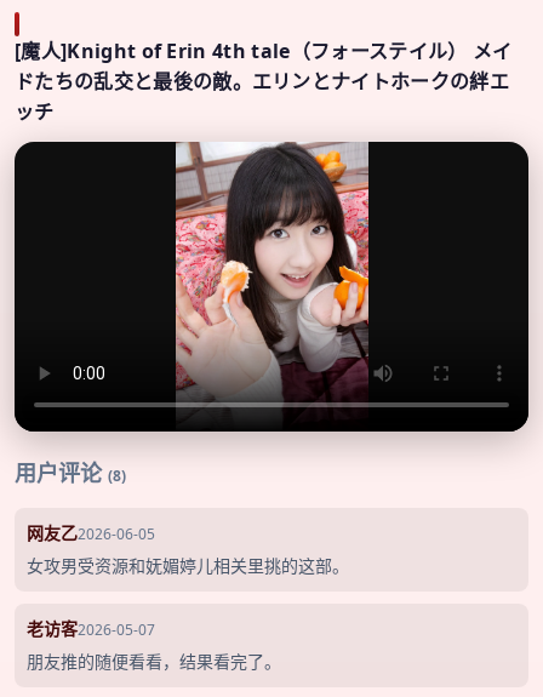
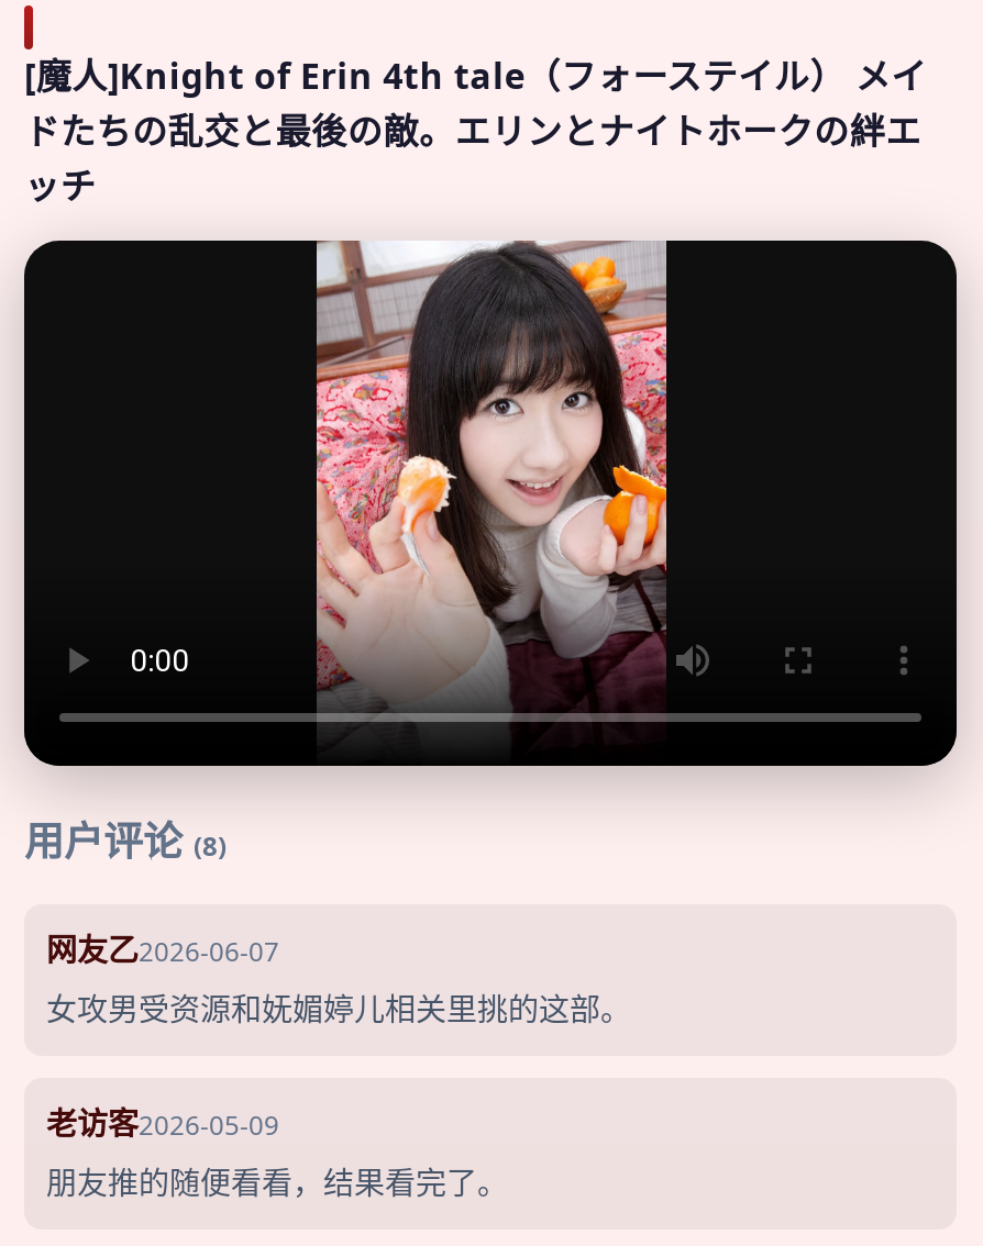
[27,521,155,544] 网友乙2026-06-05 -> [46,927,279,969] 网友乙2026-06-07
[27,616,155,639] 老访客2026-05-07 -> [46,1101,279,1143] 老访客2026-05-09

